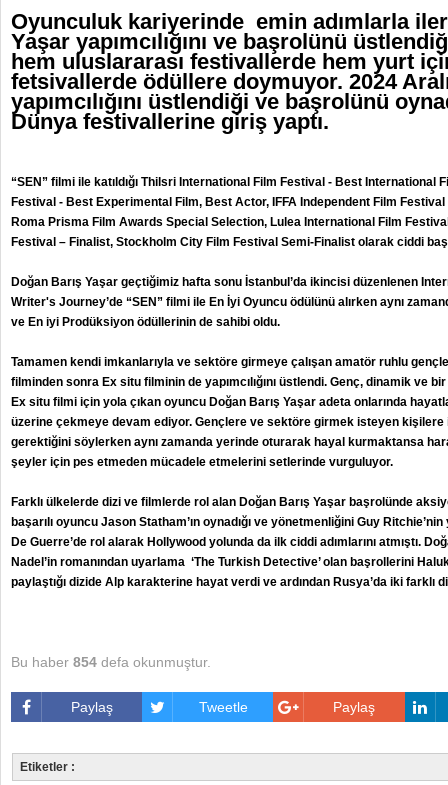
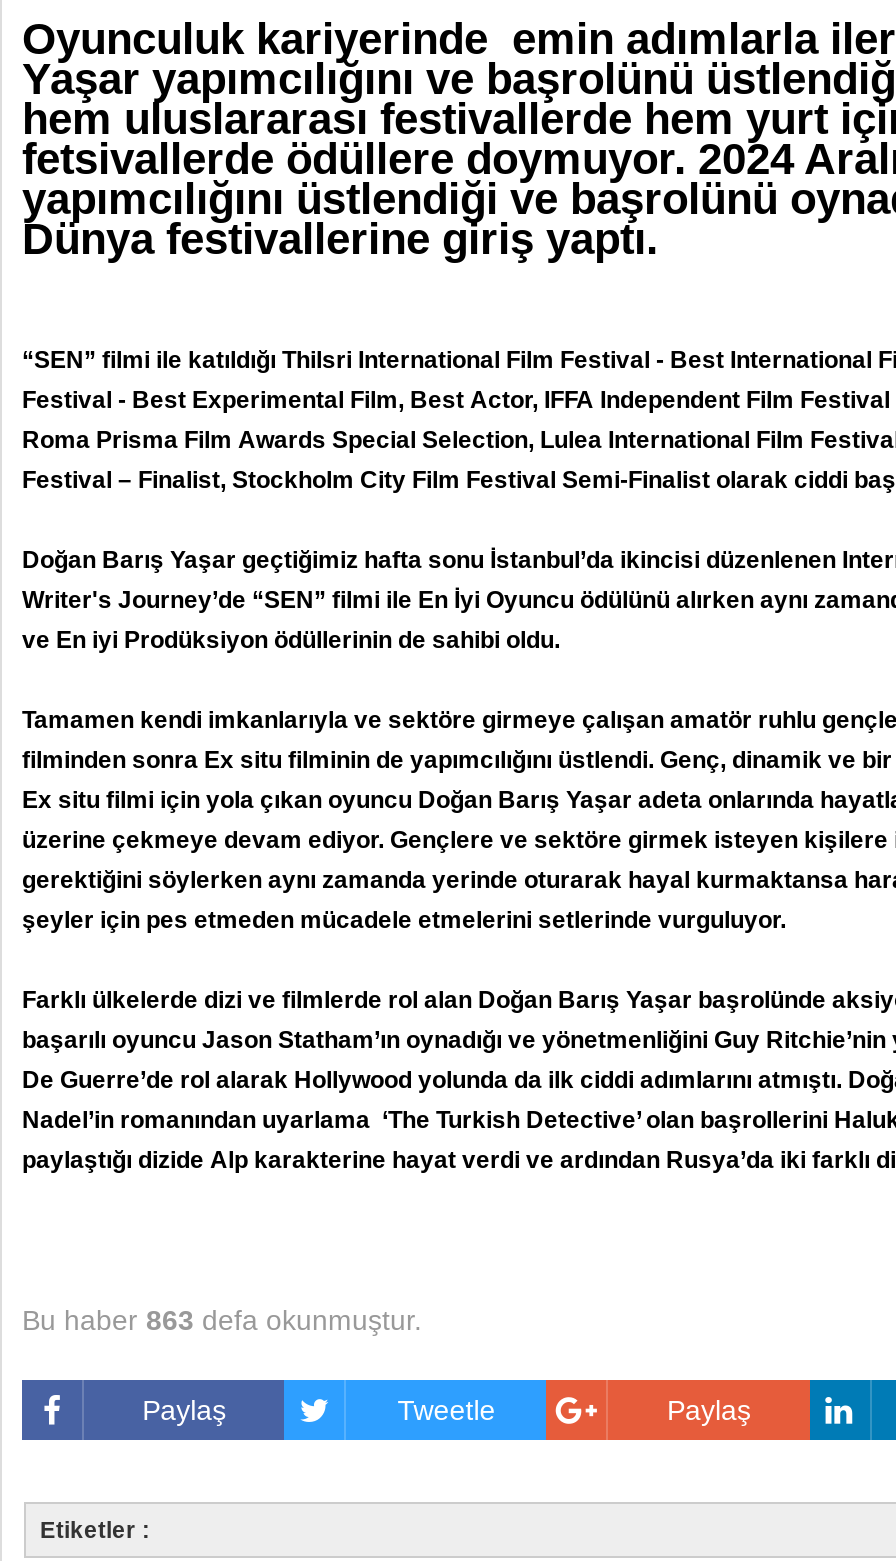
[11,654,211,670] Bu haber 854 defa okunmuştur. -> [22,1304,422,1336] Bu haber 863 defa okunmuştur.

